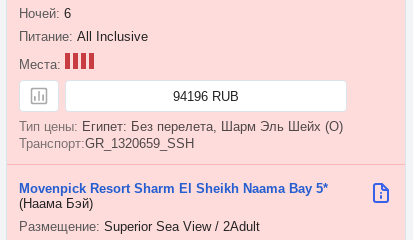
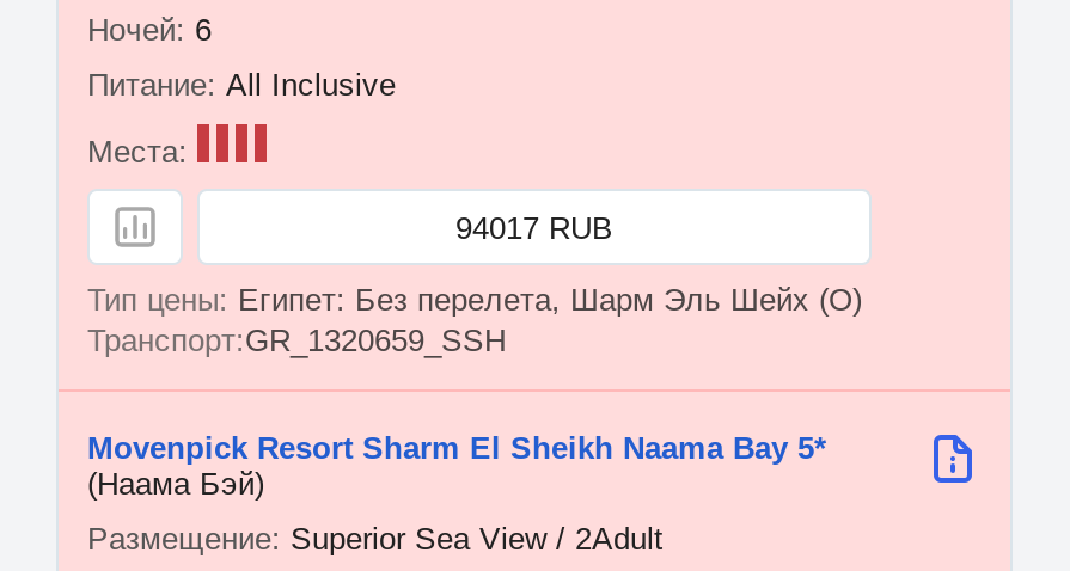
[173,88,239,103] 94196 RUB -> [455,209,613,245] 94017 RUB

